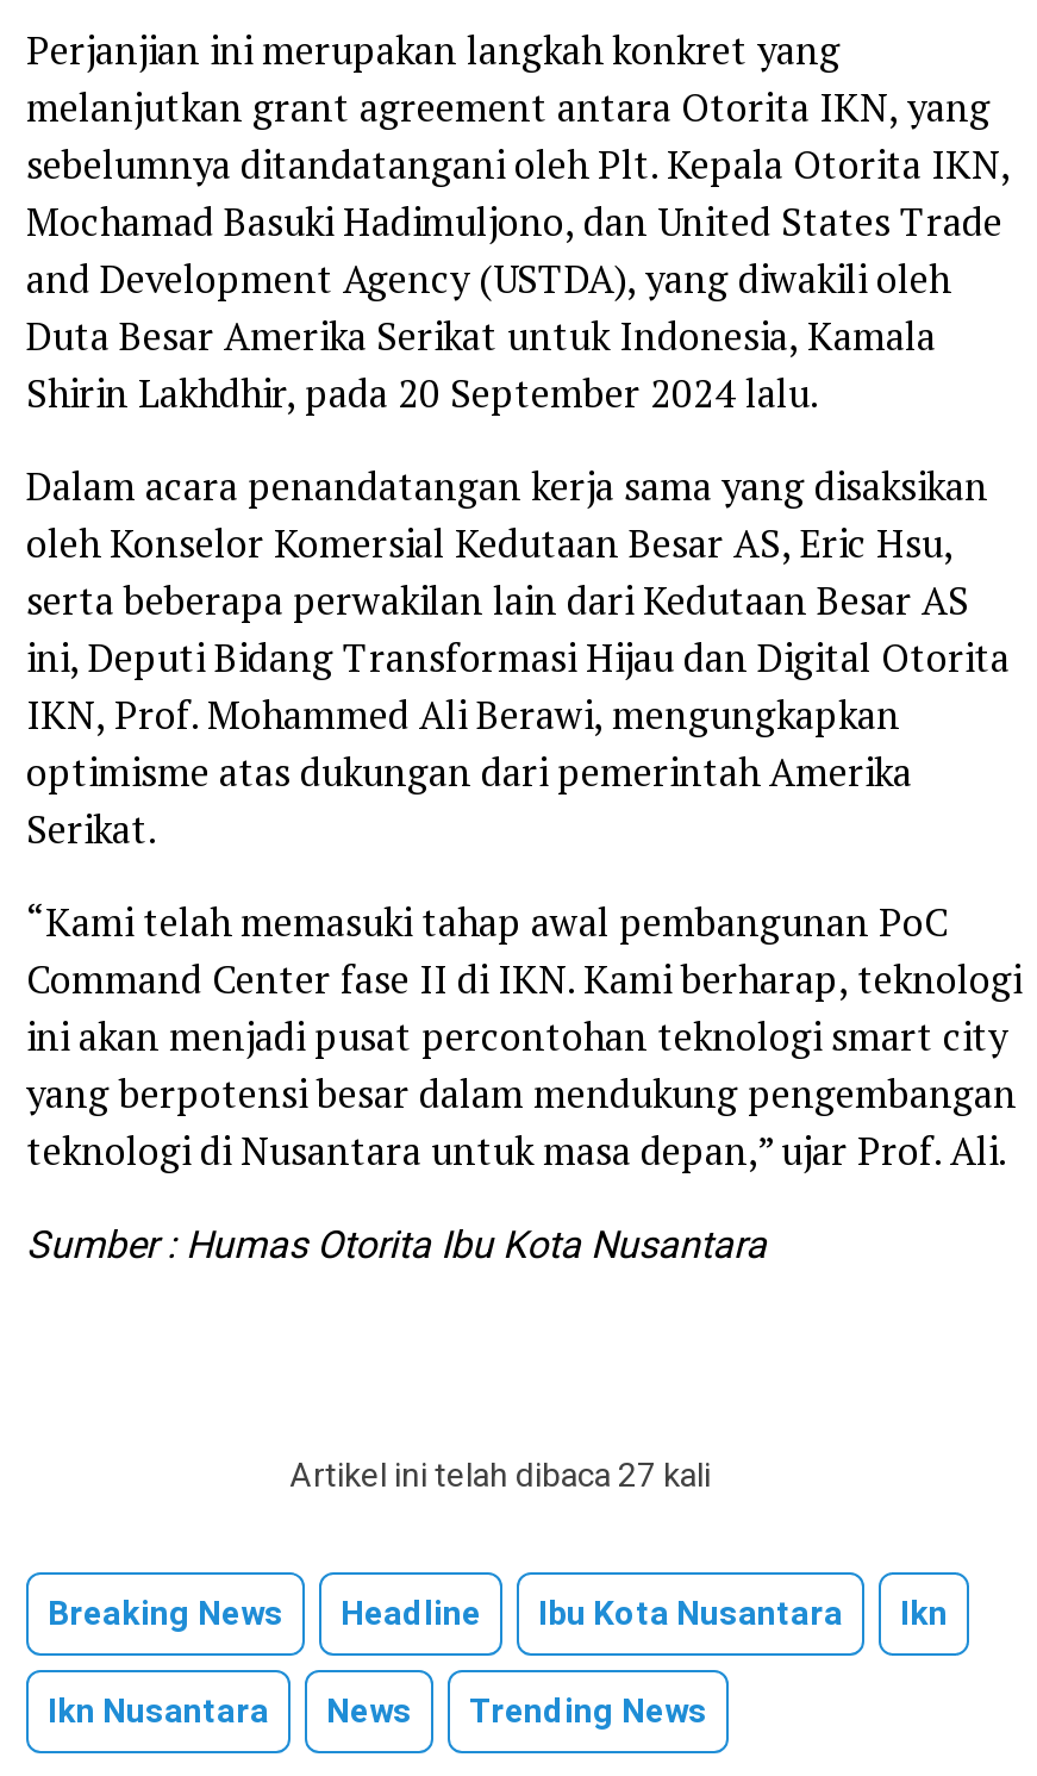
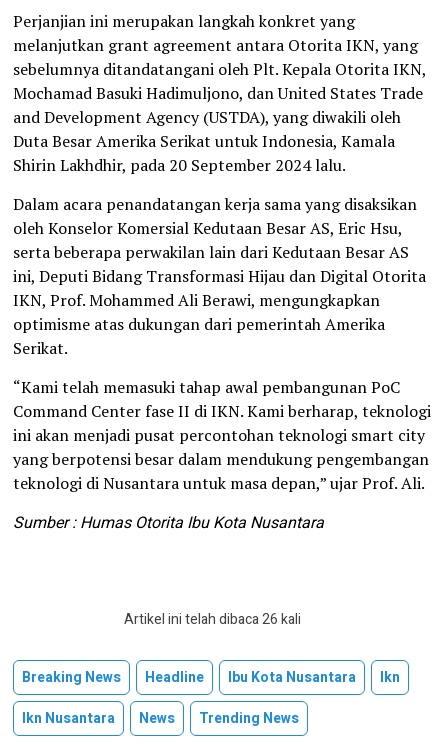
[289,1450,711,1500] Artikel ini telah dibaca 27 kali -> [123,608,300,629] Artikel ini telah dibaca 26 kali

